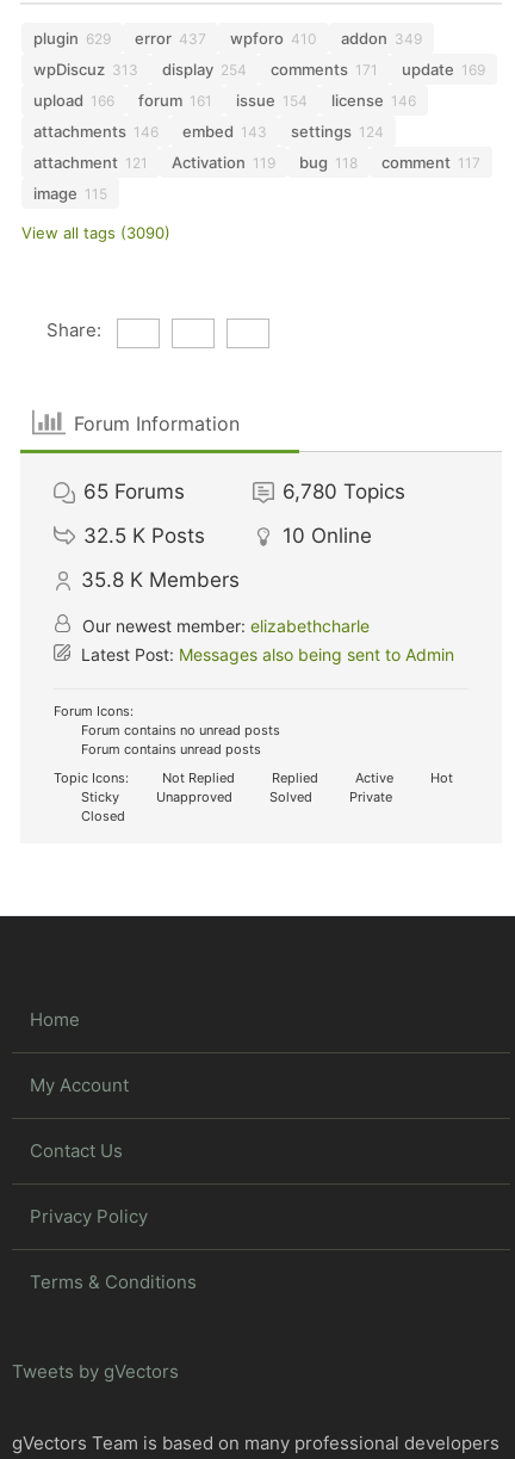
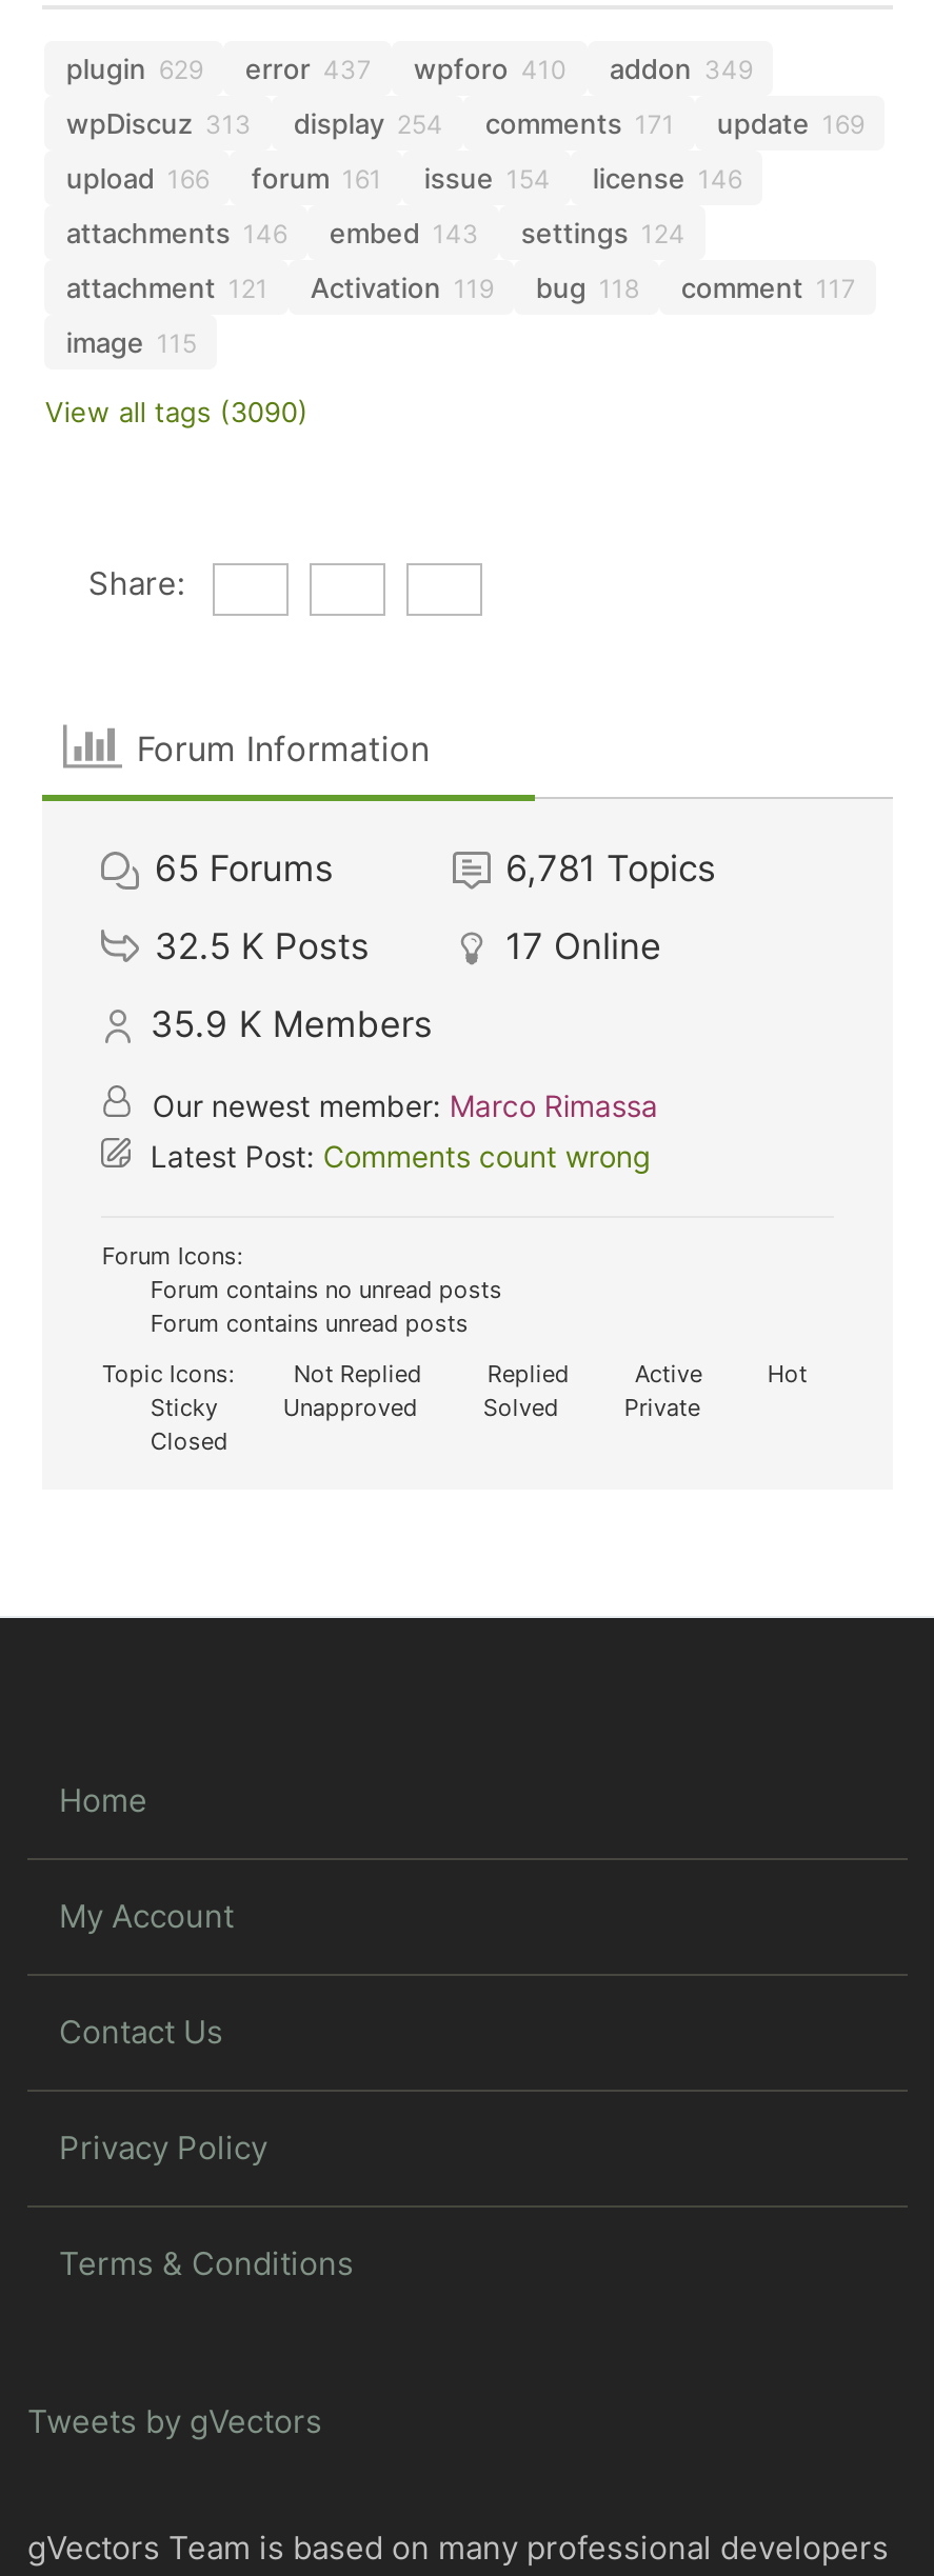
[283,480,405,503] 6,780 Topics -> [505,847,716,890] 6,781 Topics
[283,524,372,548] 10 Online -> [505,925,661,967] 17 Online
[82,568,240,592] 35.8 K Members -> [150,1003,433,1045] 35.9 K Members
[77,616,455,664] Our newest member: elizabethcharle | Latest Post: Messages also being sent to Admin -> [142,1087,658,1174] Our newest member: Marco Rimassa | Latest Post: Comments count wrong

